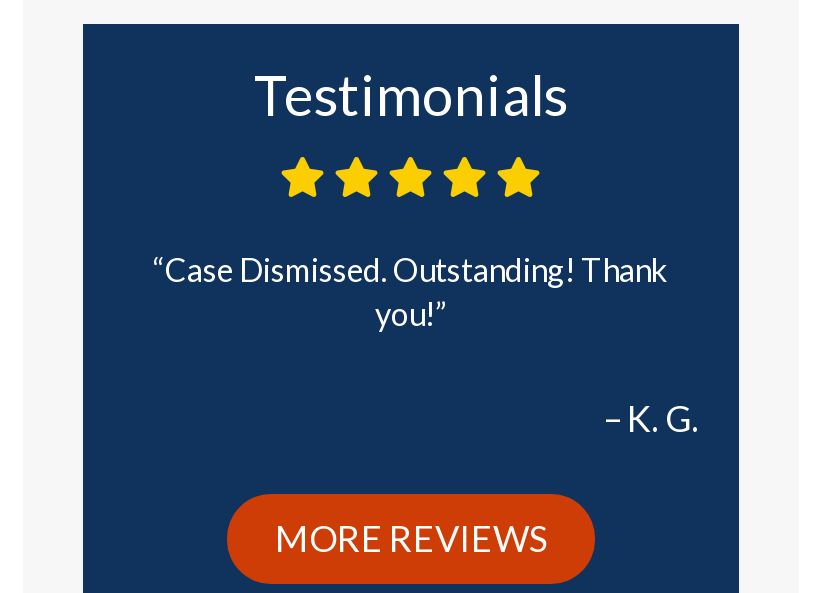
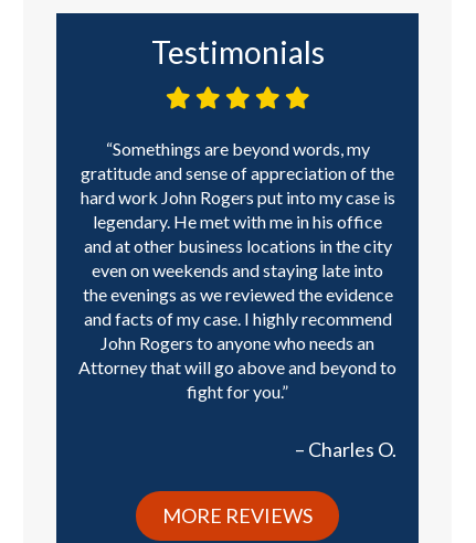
[165,250,669,332] Case Dismissed. Outstanding! Thank | you! -> [78,138,396,402] Somethings are beyond words, my | gratitude and sense of appreciation of the | hard work John Rogers put into my case is | legendary. He met with me in his office | and at other business locations in the city | even on weekends and staying late into | the evenings as we reviewed the evidence | and facts of my case. I highly recommend | John Rogers to anyone who needs an | Attorney that will go above and beyond to | fight for you.
[627,395,699,439] K. G. -> [308,436,396,461] Charles O.

